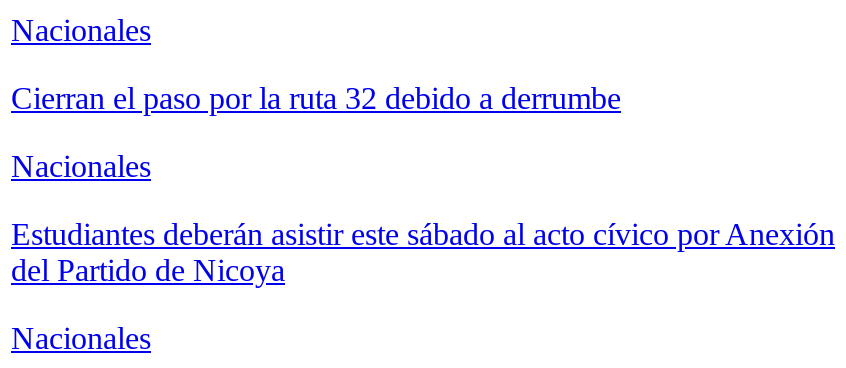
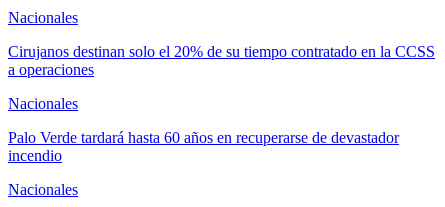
[11,81,621,115] Cierran el paso por la ruta 32 debido a derrumbe -> [8,43,435,78] Cirujanos destinan solo el 20% de su tiempo contratado en la CCSS | a operaciones
[11,217,835,287] Estudiantes deberán asistir este sábado al acto cívico por Anexión | del Partido de Nicoya -> [8,129,399,164] Palo Verde tardará hasta 60 años en recuperarse de devastador | incendio

